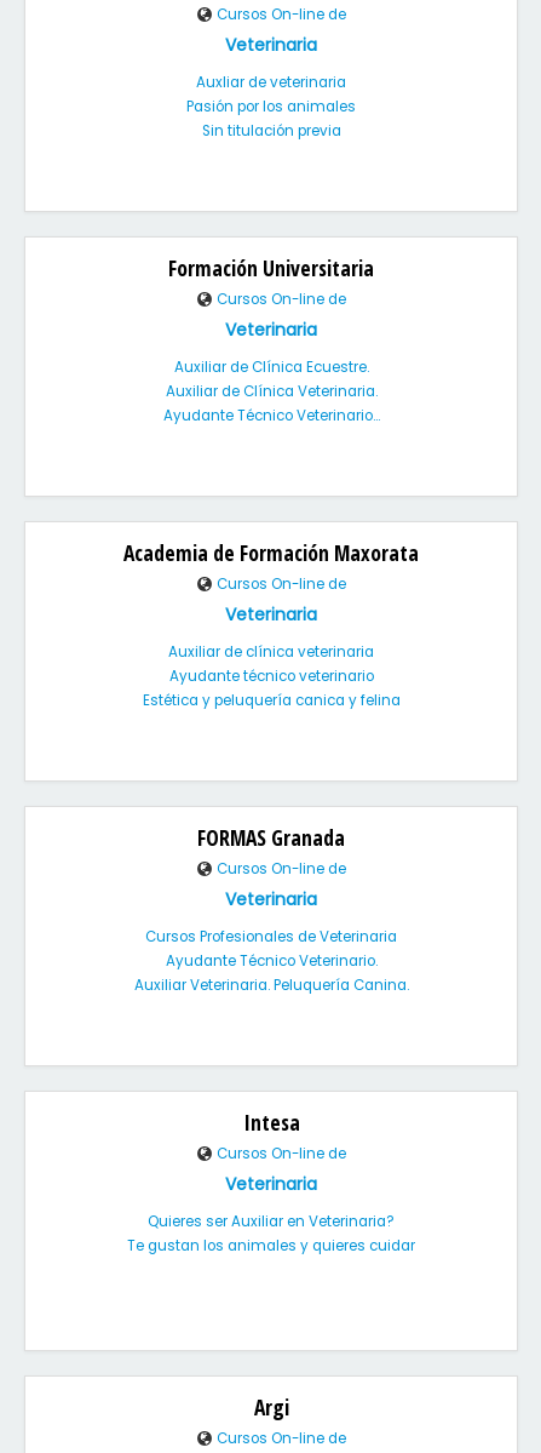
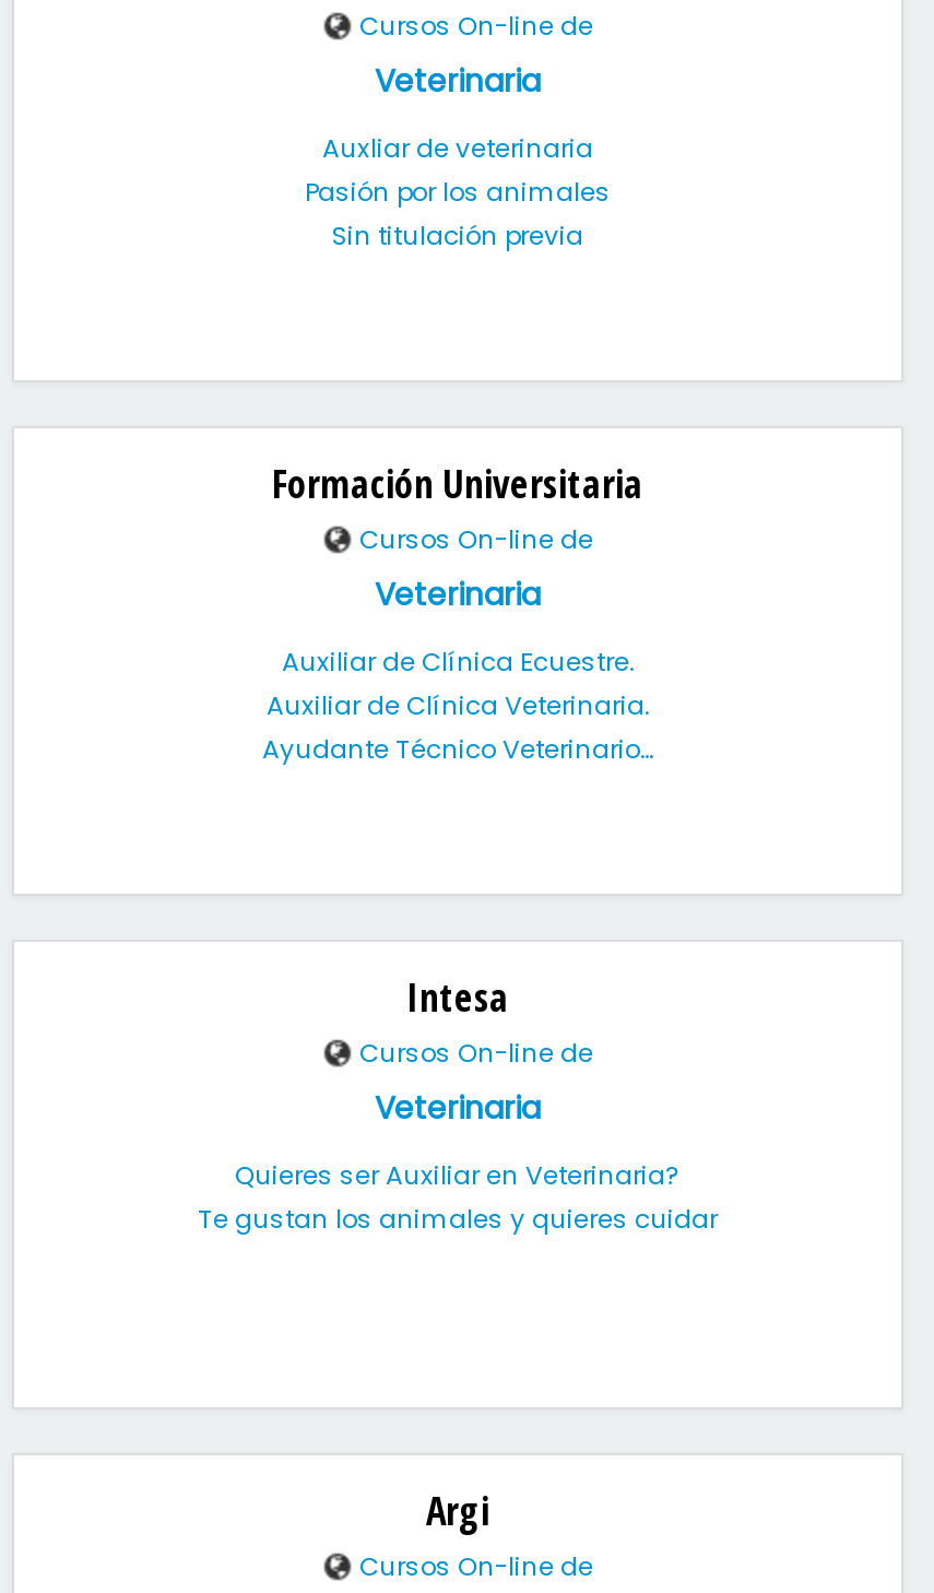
[123,538,419,710] Academia de Formación Maxorata | Cursos On-line de | Veterinaria | Auxiliar de clínica veterinaria | Ayudante técnico veterinario | Estética y peluquería canica y felina -> none
[134,823,408,995] FORMAS Granada | Cursos On-line de | Veterinaria | Cursos Profesionales de Veterinaria | Ayudante Técnico Veterinario. | Auxiliar Veterinaria. Peluquería Canina. -> none

